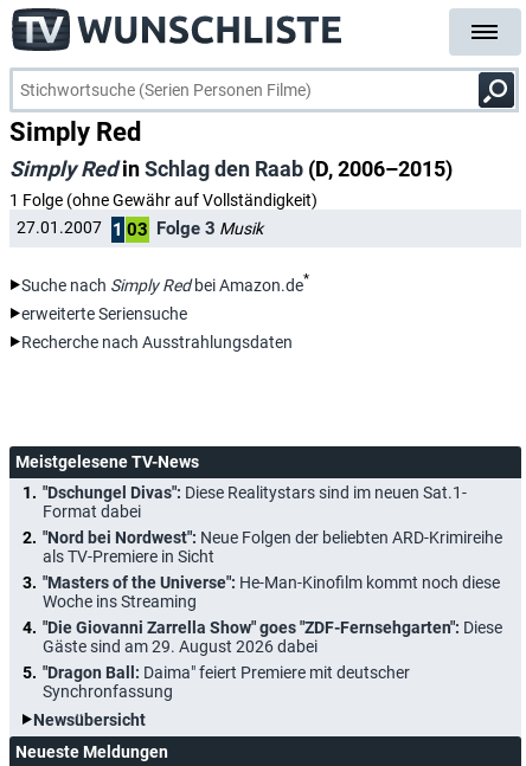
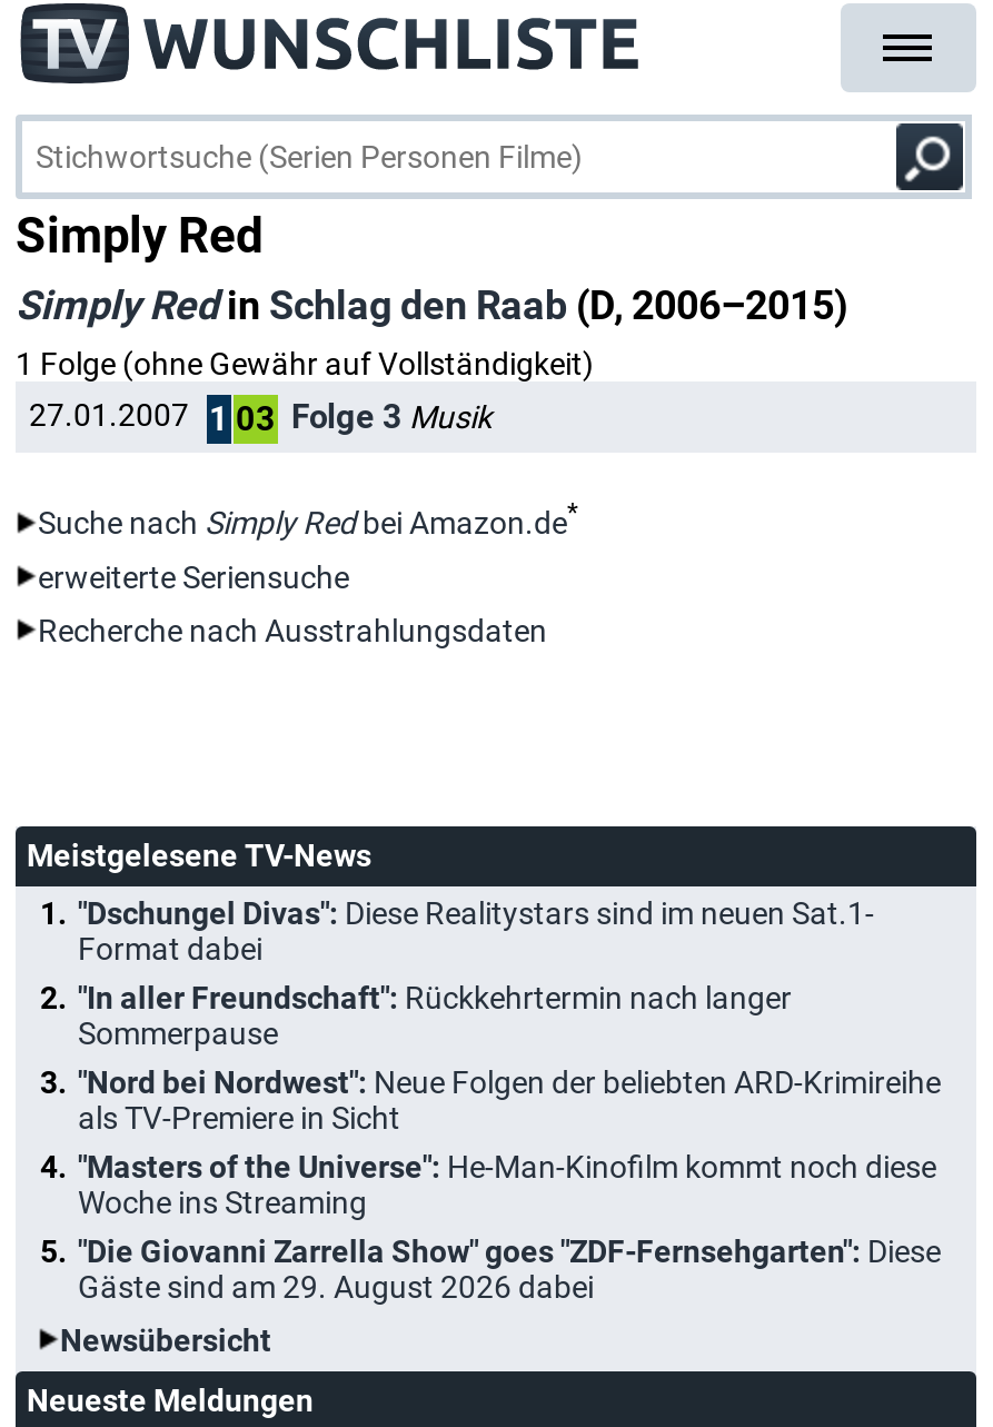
none -> [78,979,792,1050] "In aller Freundschaft": Rückkehrtermin nach langer | Sommerpause
moved [43,528,502,656] -> [78,1064,941,1304]: "Nord bei Nordwest": Neue Folgen der beliebten ARD-Krimireihe | als TV-Premiere in Sicht | "Masters of the Universe": He-Man-Kinofilm kommt noch diese | Woche ins Streaming | "Die Giovanni Zarrella Show" goes "ZDF-Fernsehgarten": Diese | Gäste sind am 29. August 2026 dabei
[43,663,410,701] "Dragon Ball: Daima" feiert Premiere mit deutscher | Synchronfassung -> none

